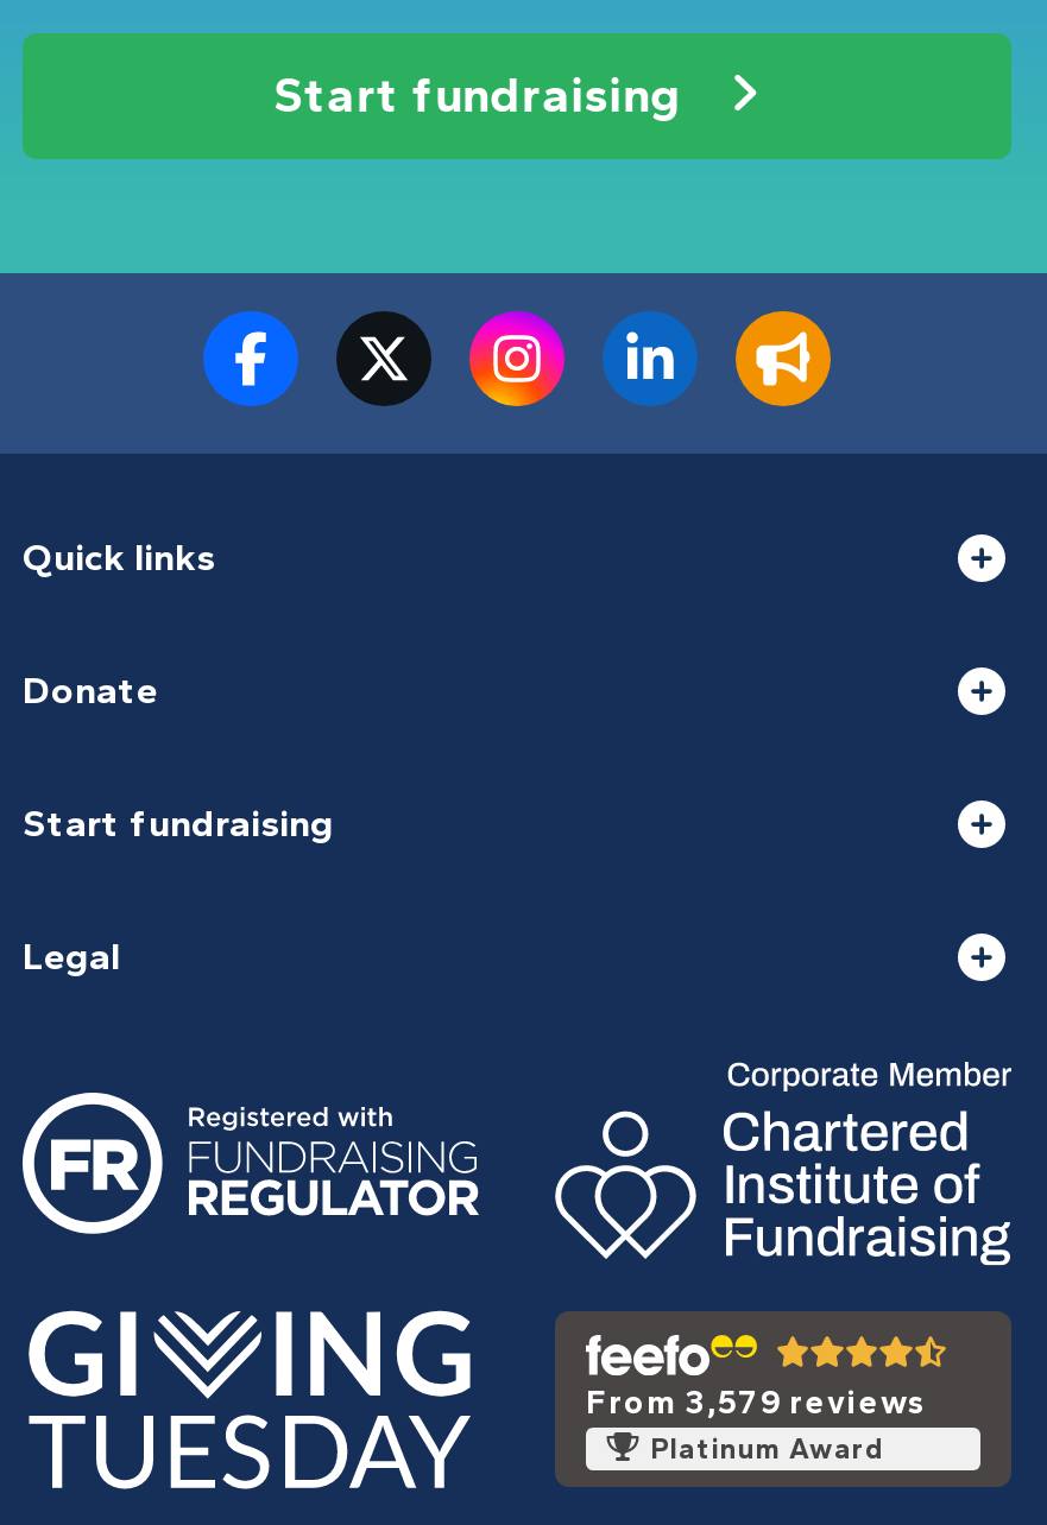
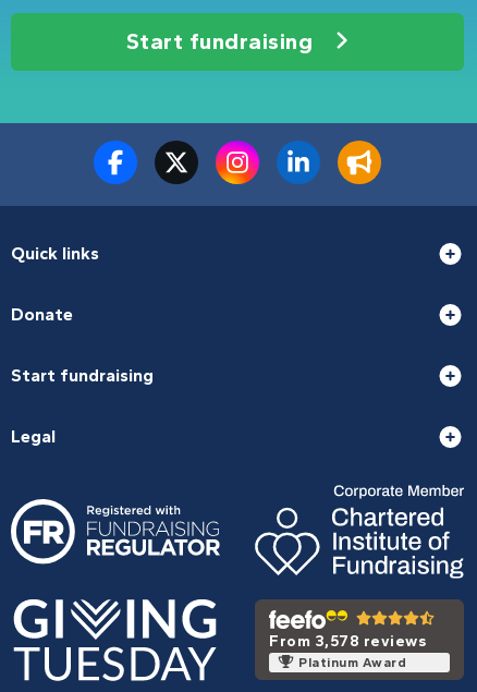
[586,1382,926,1423] From 3,579 reviews -> [269,632,426,650] From 3,578 reviews

